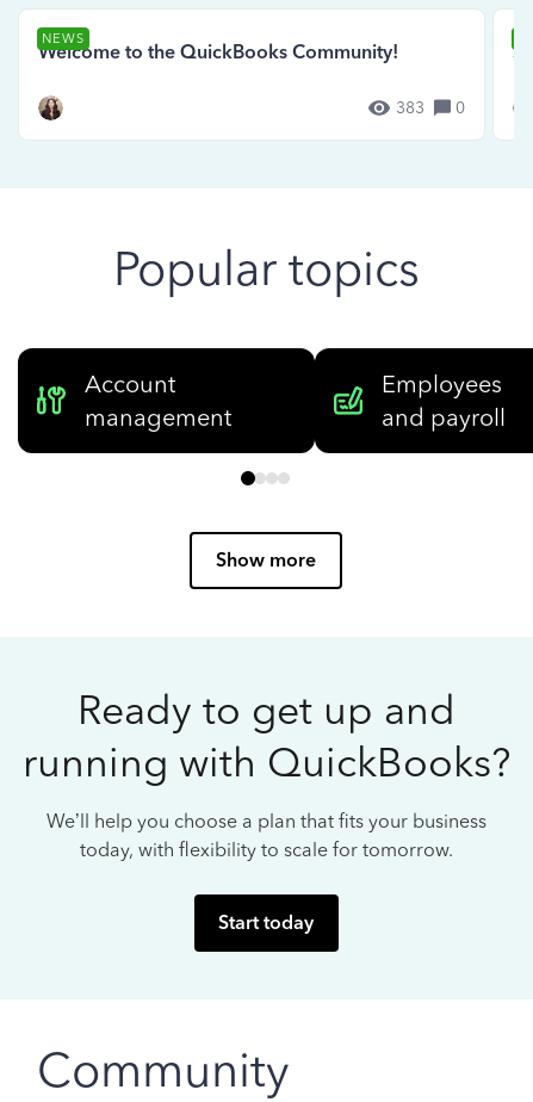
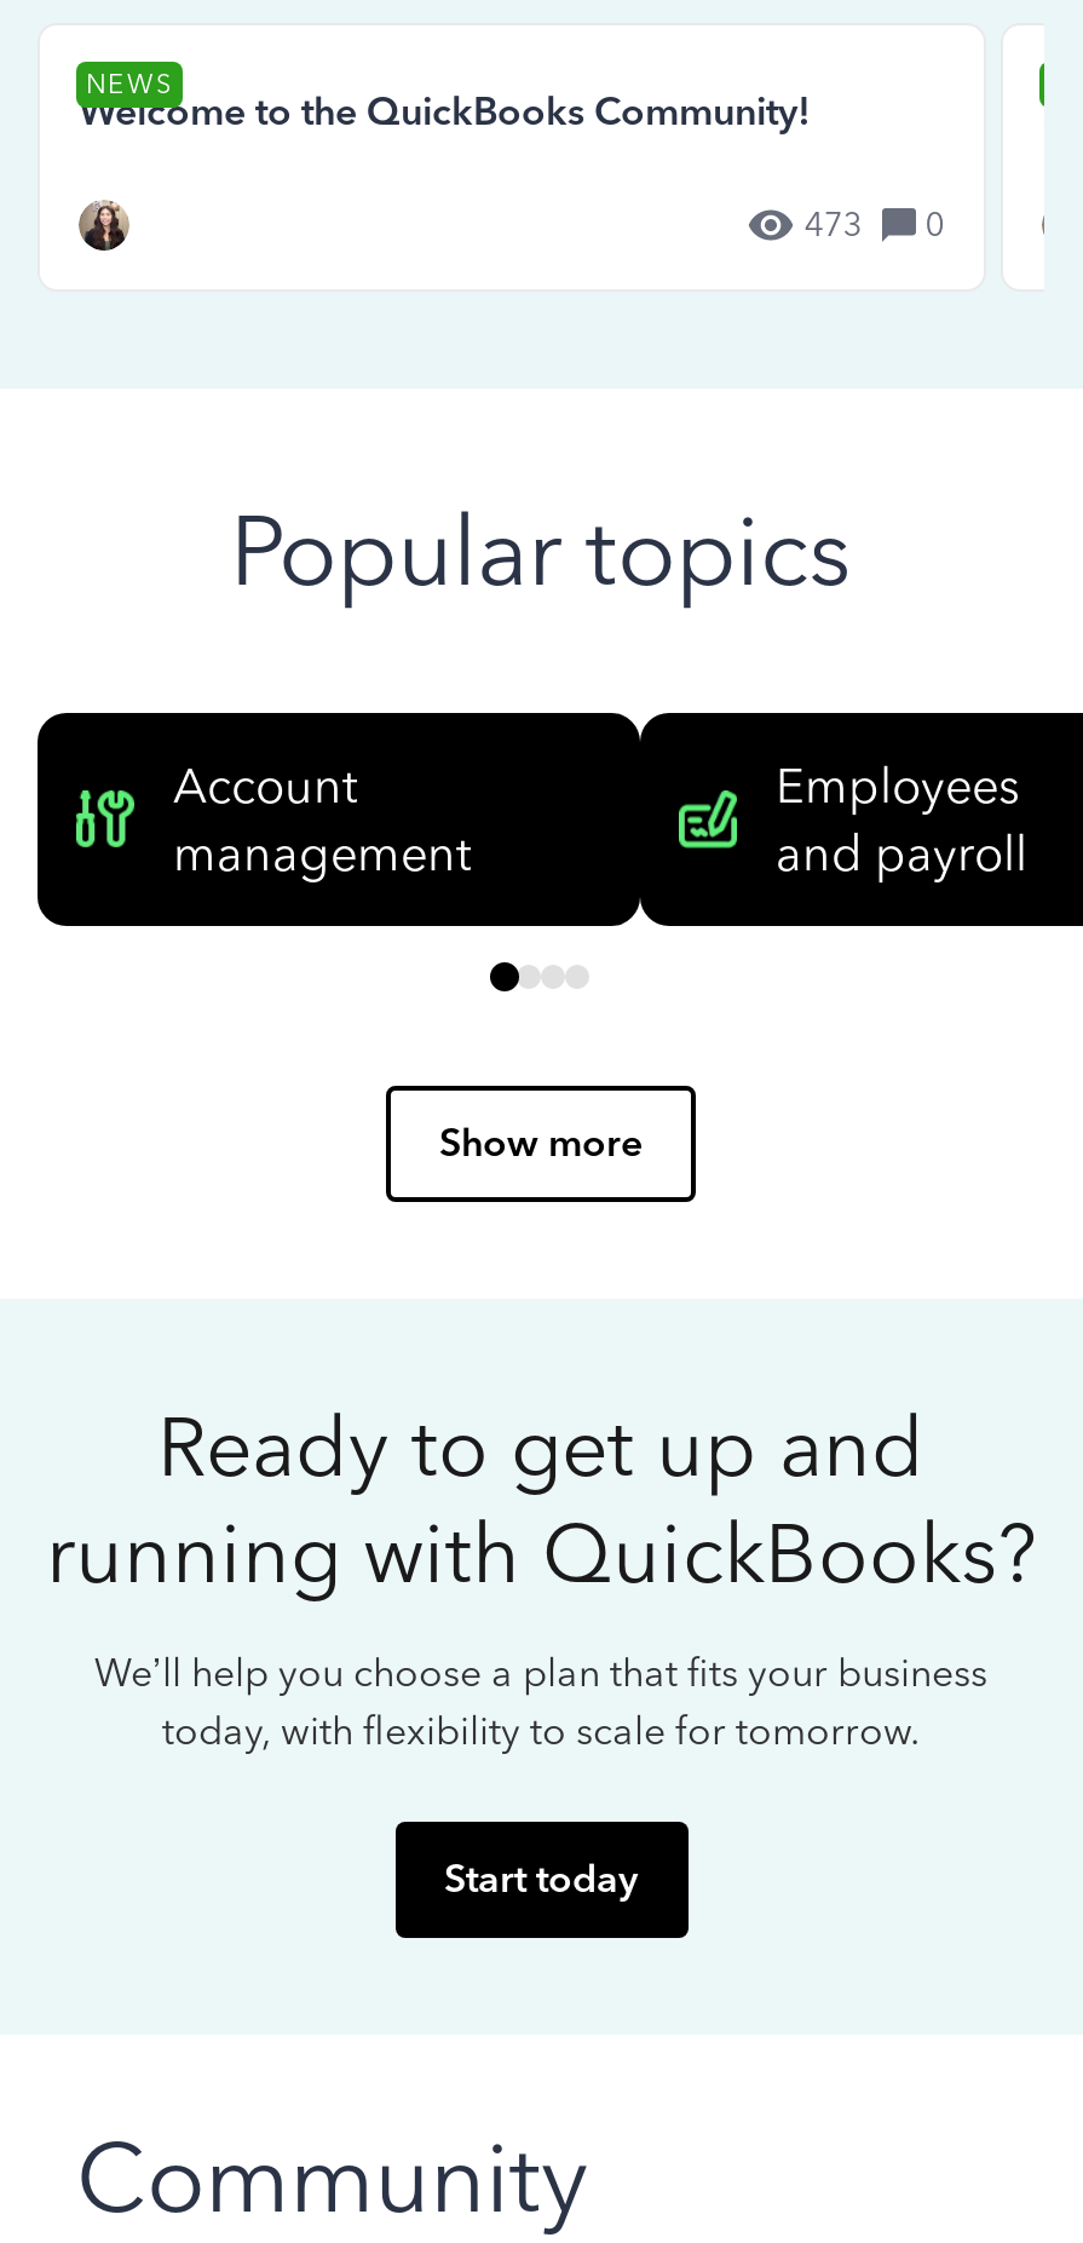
[396,97,465,117] 383 0 -> [804,203,945,245] 473 0

